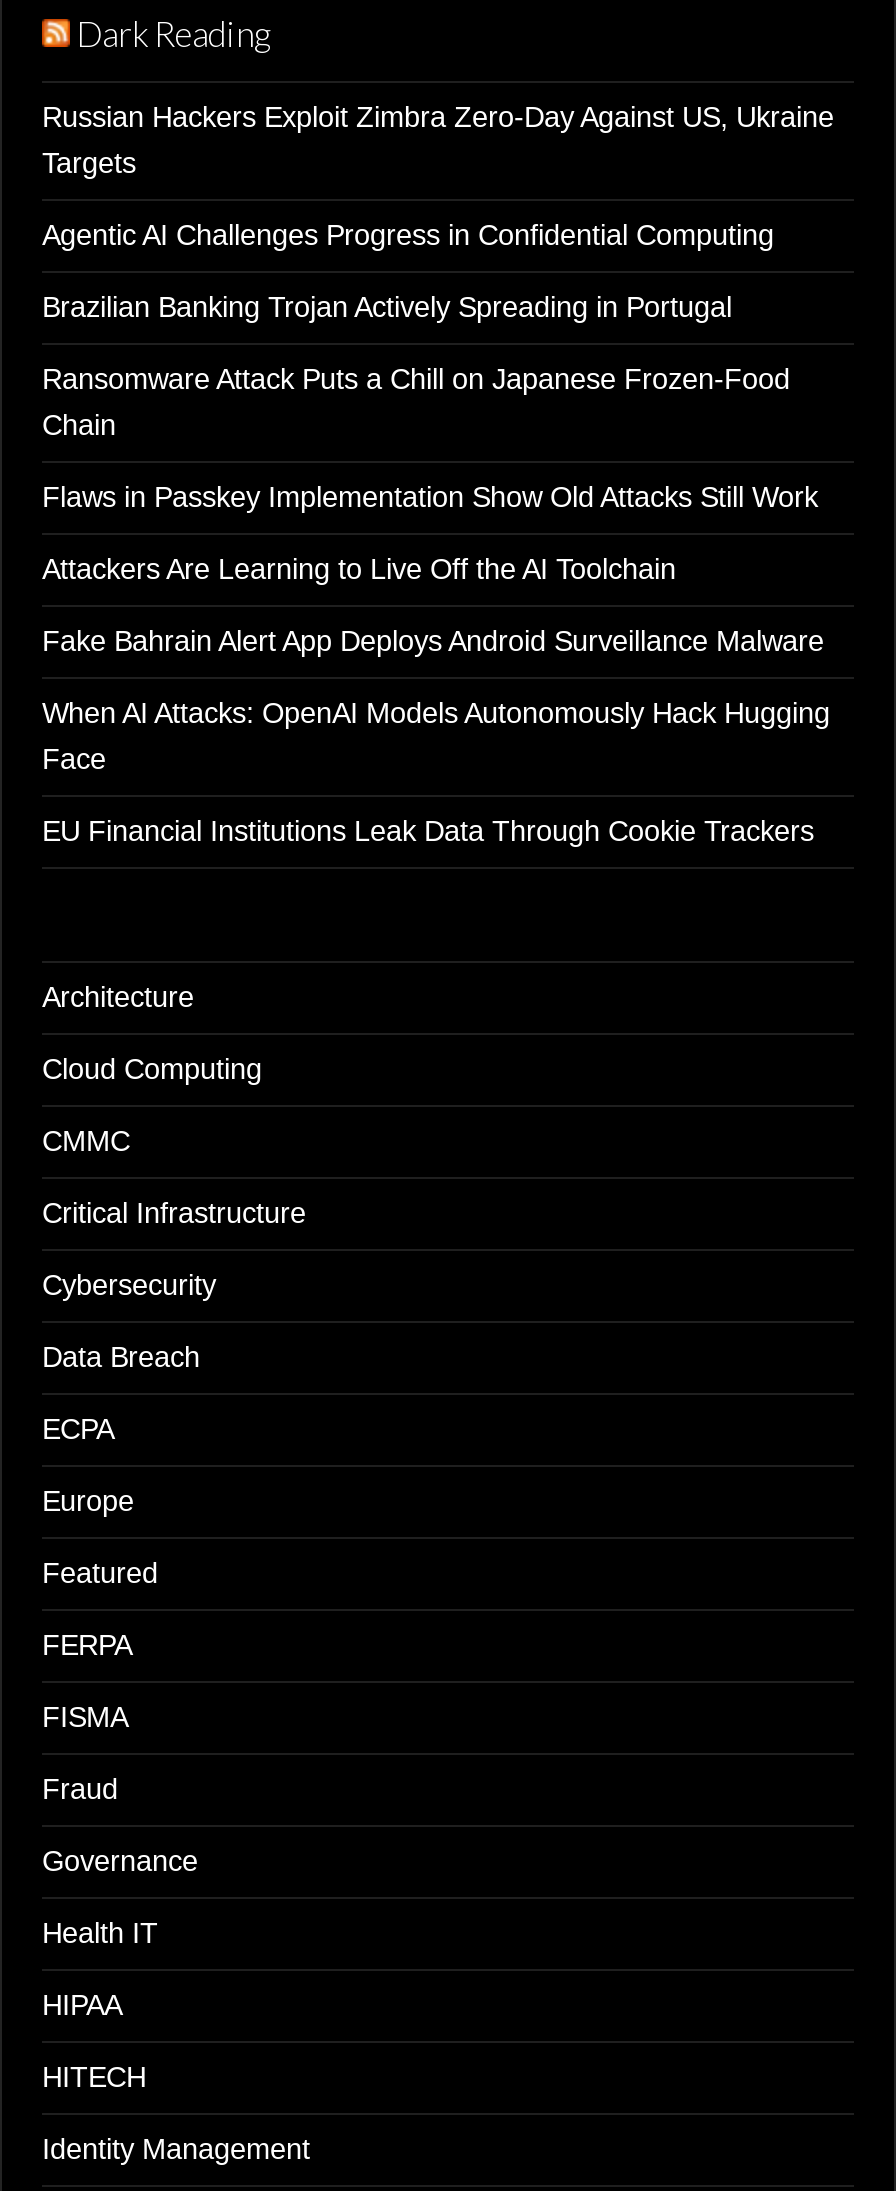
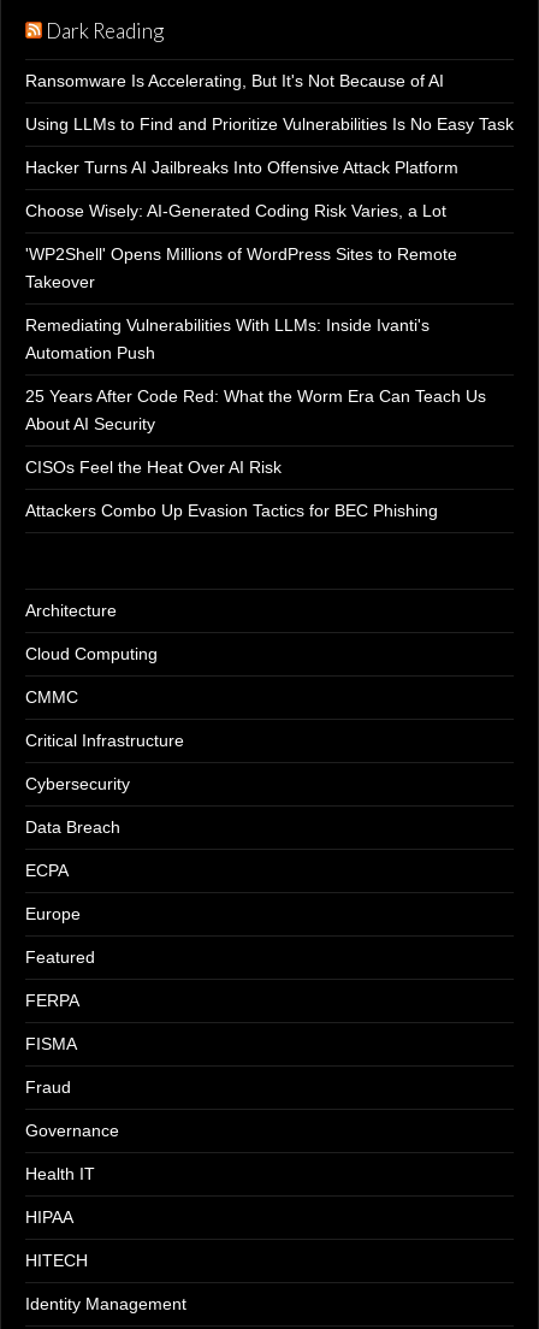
[42,102,834,180] Russian Hackers Exploit Zimbra Zero-Day Against US, Ukraine | Targets -> [25,71,444,90] Ransomware Is Accelerating, But It's Not Because of AI
[42,220,774,252] Agentic AI Challenges Progress in Confidential Computing -> [25,114,514,134] Using LLMs to Find and Prioritize Vulnerabilities Is No Easy Task
[42,292,732,324] Brazilian Banking Trojan Actively Spreading in Portugal -> [25,158,458,177] Hacker Turns AI Jailbreaks Into Offensive Attack Platform
[42,364,790,442] Ransomware Attack Puts a Chill on Japanese Frozen-Food | Chain -> [25,201,446,220] Choose Wisely: AI-Generated Coding Risk Varies, a Lot
[42,482,818,514] Flaws in Passkey Implementation Show Old Attacks Still Work -> [25,244,457,291] 'WP2Shell' Opens Millions of WordPress Sites to Remote | Takeover
[42,554,676,586] Attackers Are Learning to Live Off the AI Toolchain -> [25,316,430,362] Remediating Vulnerabilities With LLMs: Inside Ivanti's | Automation Push
[42,626,824,658] Fake Bahrain Alert App Deploys Android Surveillance Malware -> [25,387,486,433] 25 Years After Code Red: What the Worm Era Can Teach Us | About AI Security
[42,698,830,776] When AI Attacks: OpenAI Models Autonomously Hack Hugging | Face -> [25,458,282,477] CISOs Feel the Heat Over AI Risk
[42,816,814,848] EU Financial Institutions Leak Data Through Cookie Trackers -> [25,501,438,520] Attackers Combo Up Evasion Tactics for BEC Phishing

